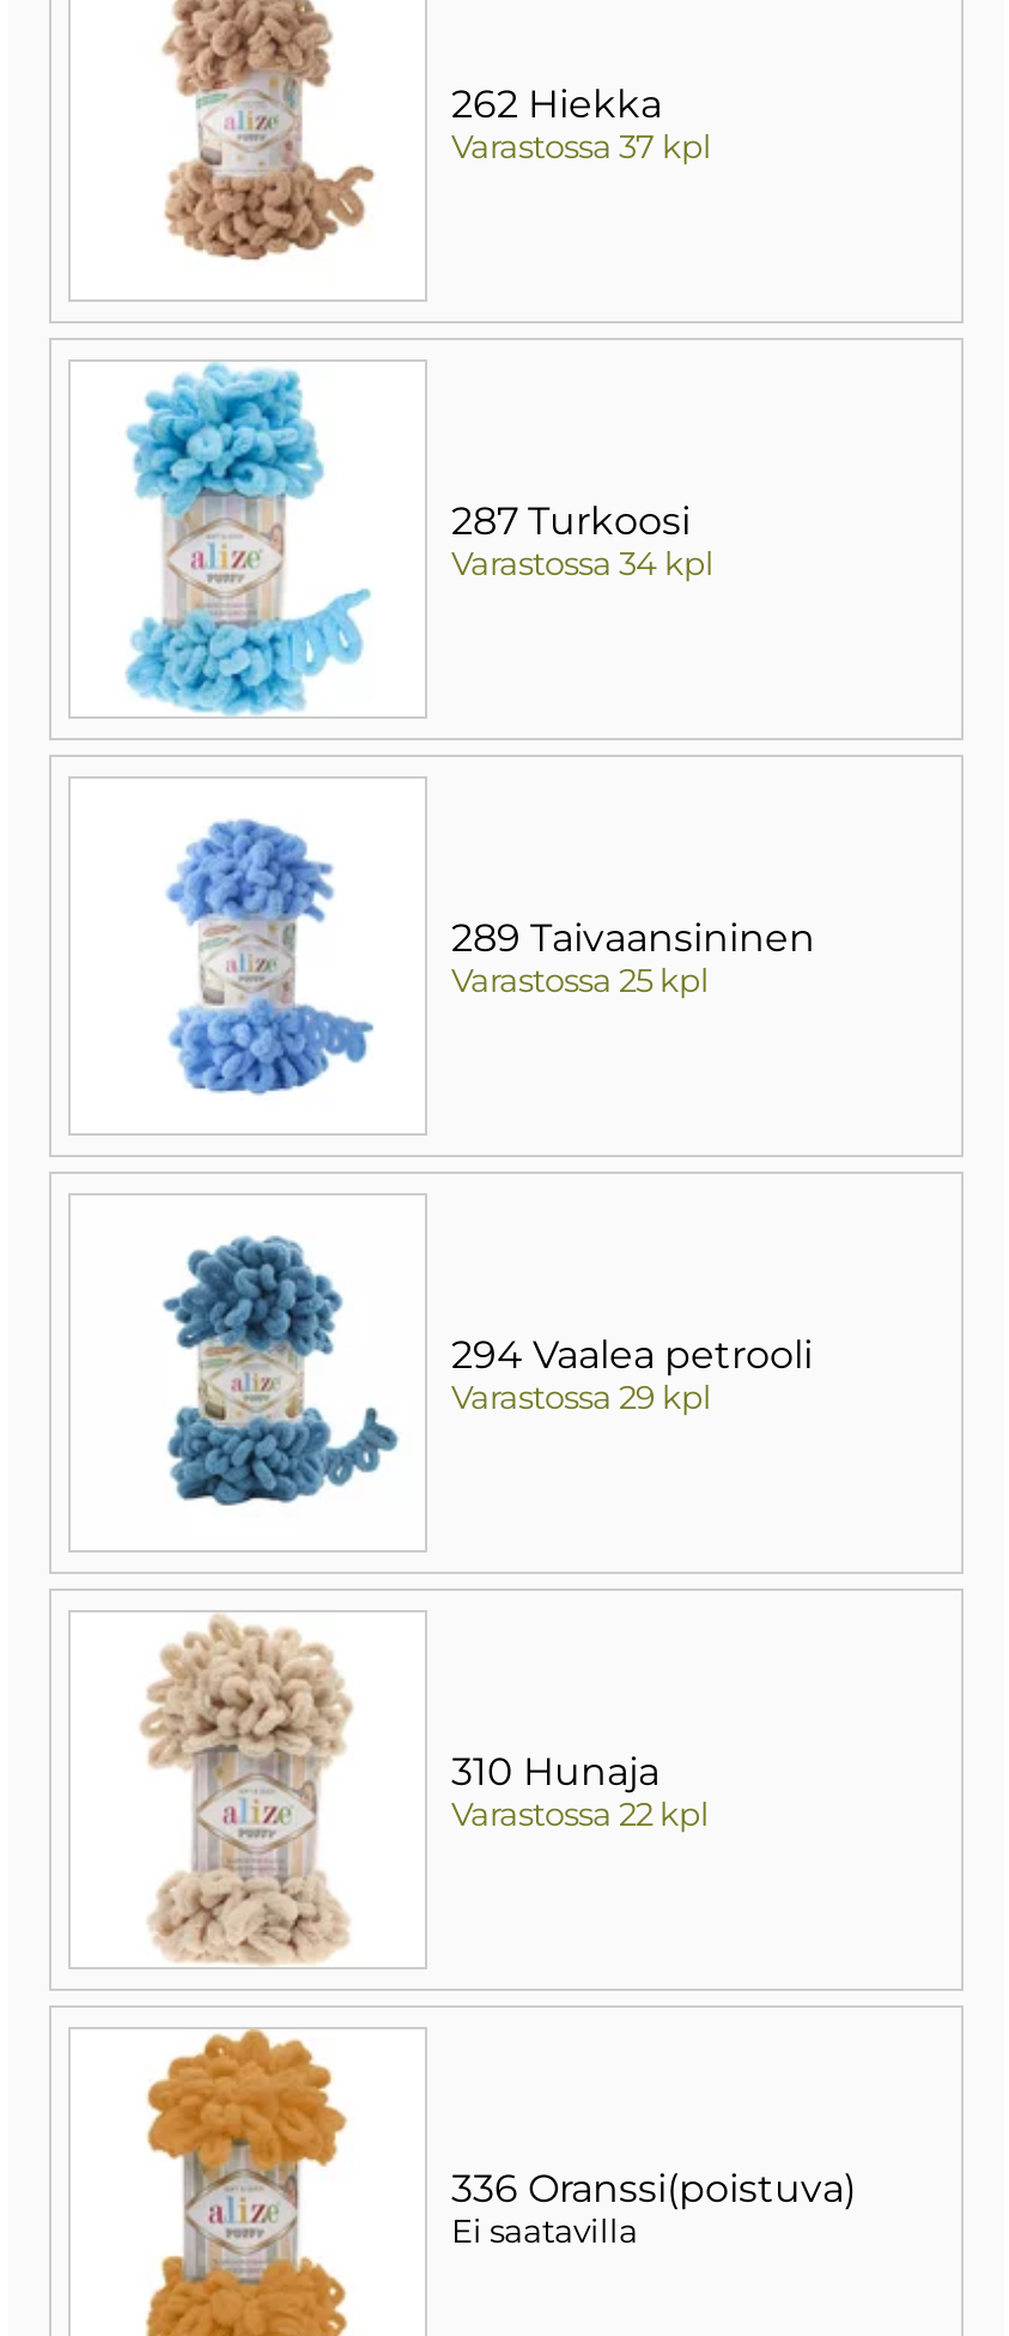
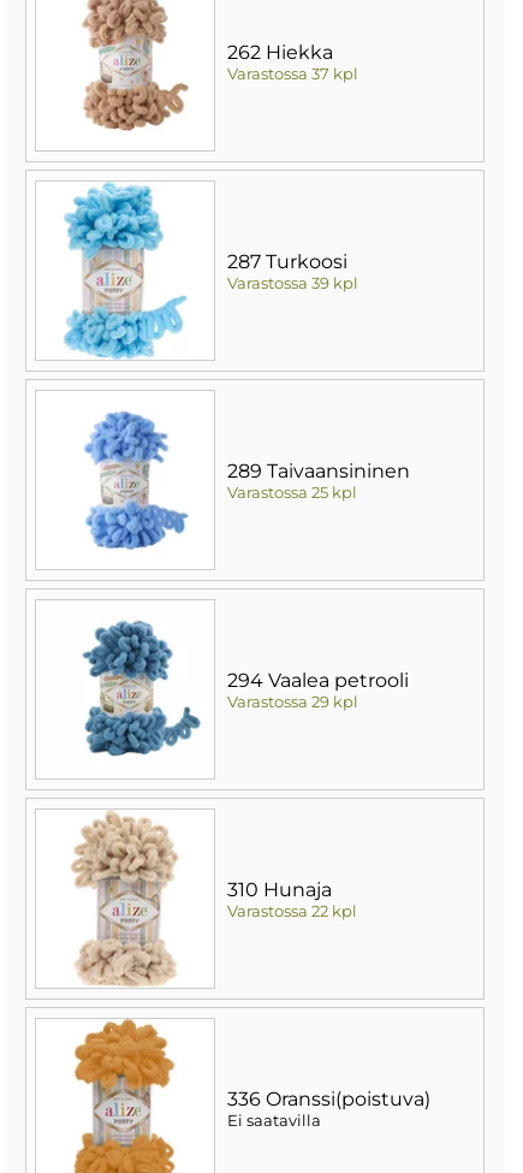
[451,543,715,581] Varastossa 34 kpl -> [227,272,358,292] Varastossa 39 kpl

